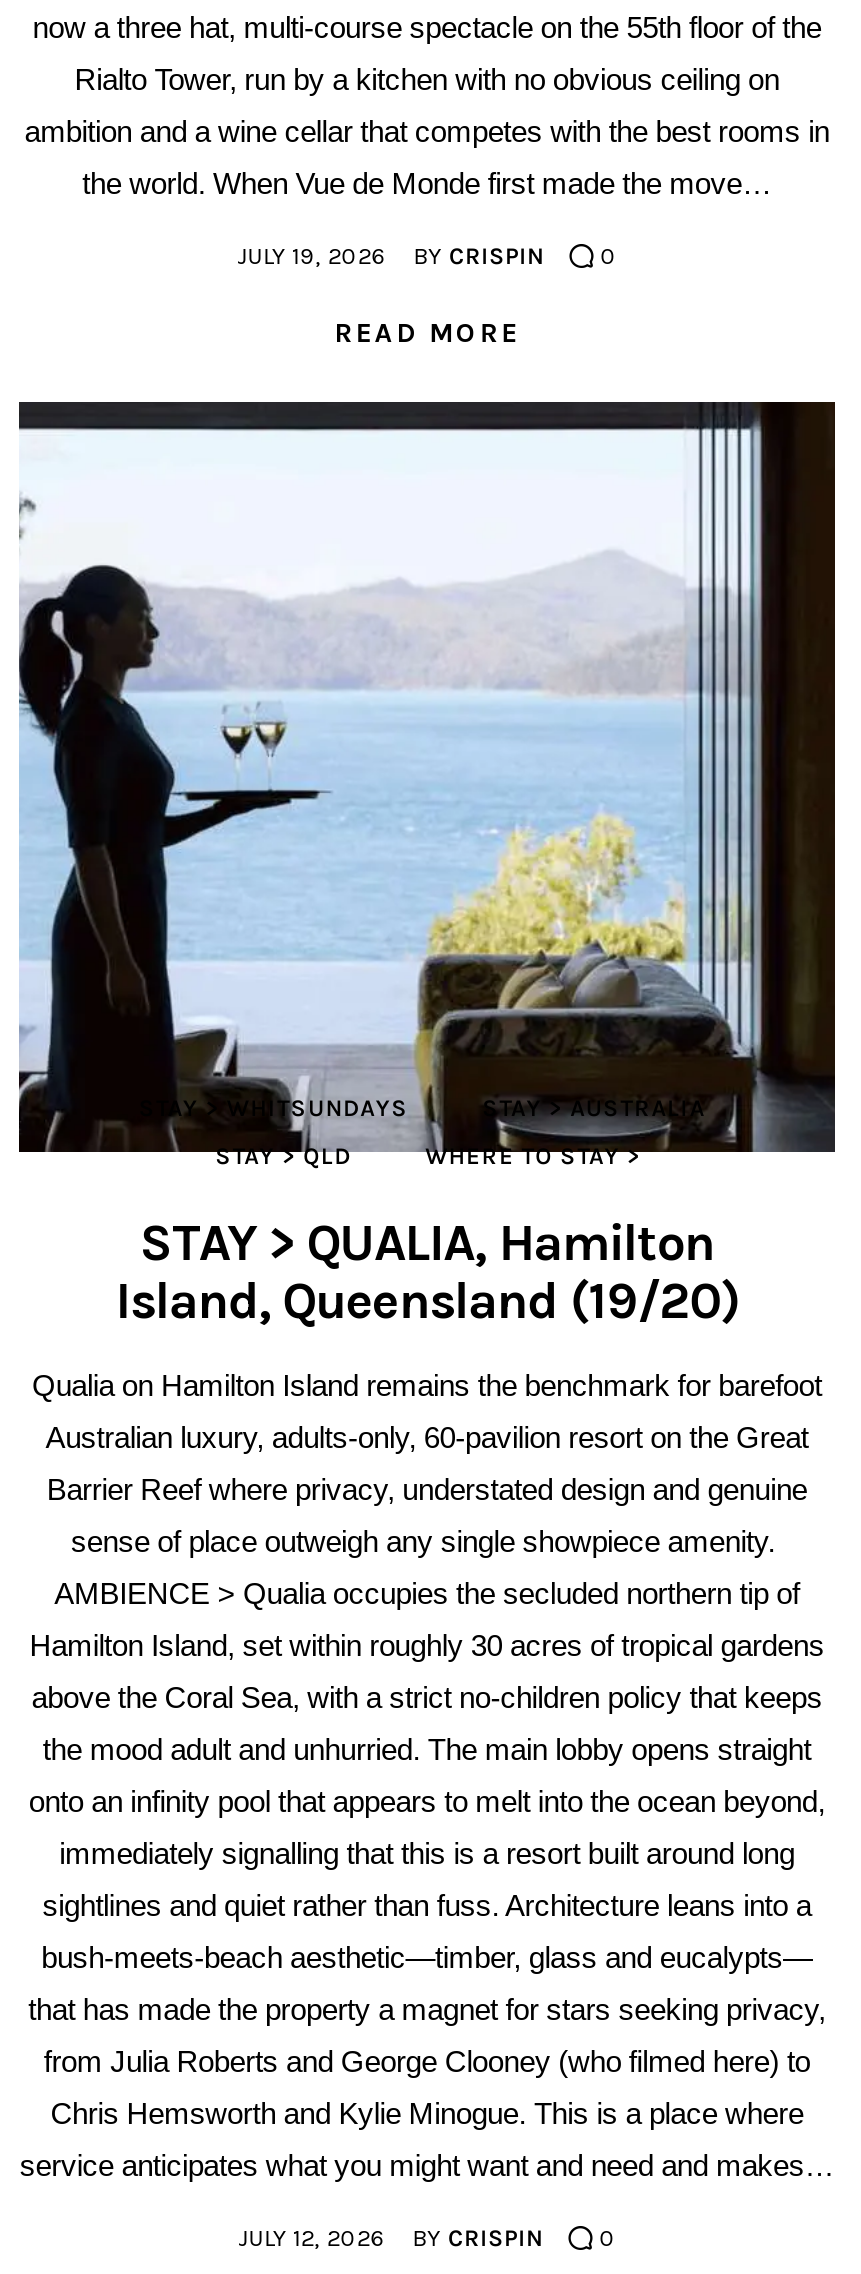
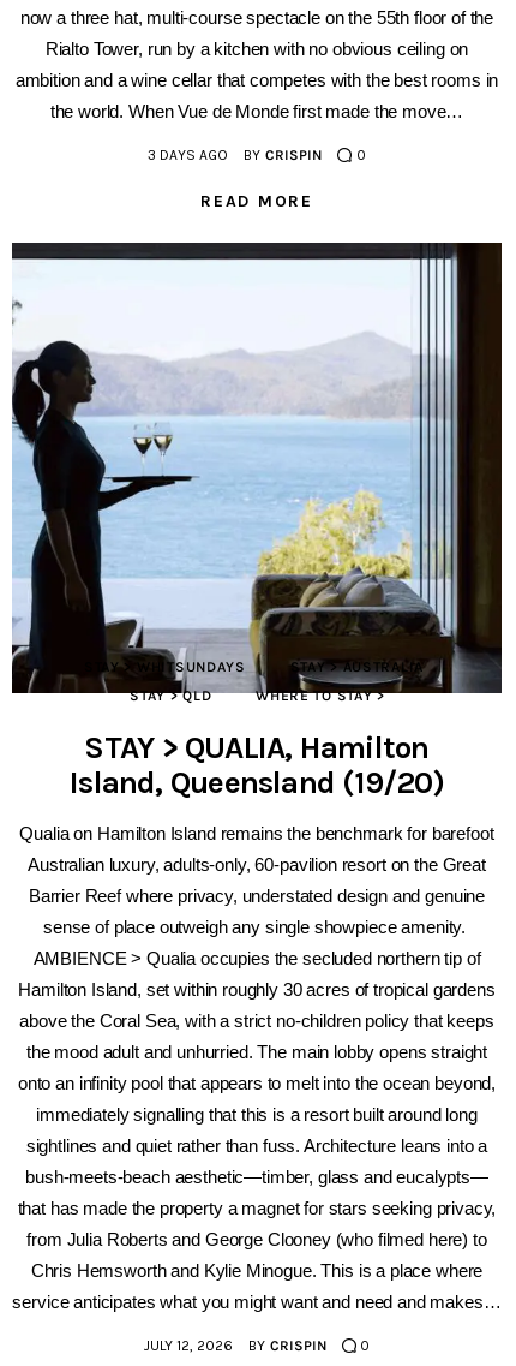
[237,242,543,270] JULY 19, 2026 BY CRISPIN -> [148,146,322,163] 3 DAYS AGO BY CRISPIN

